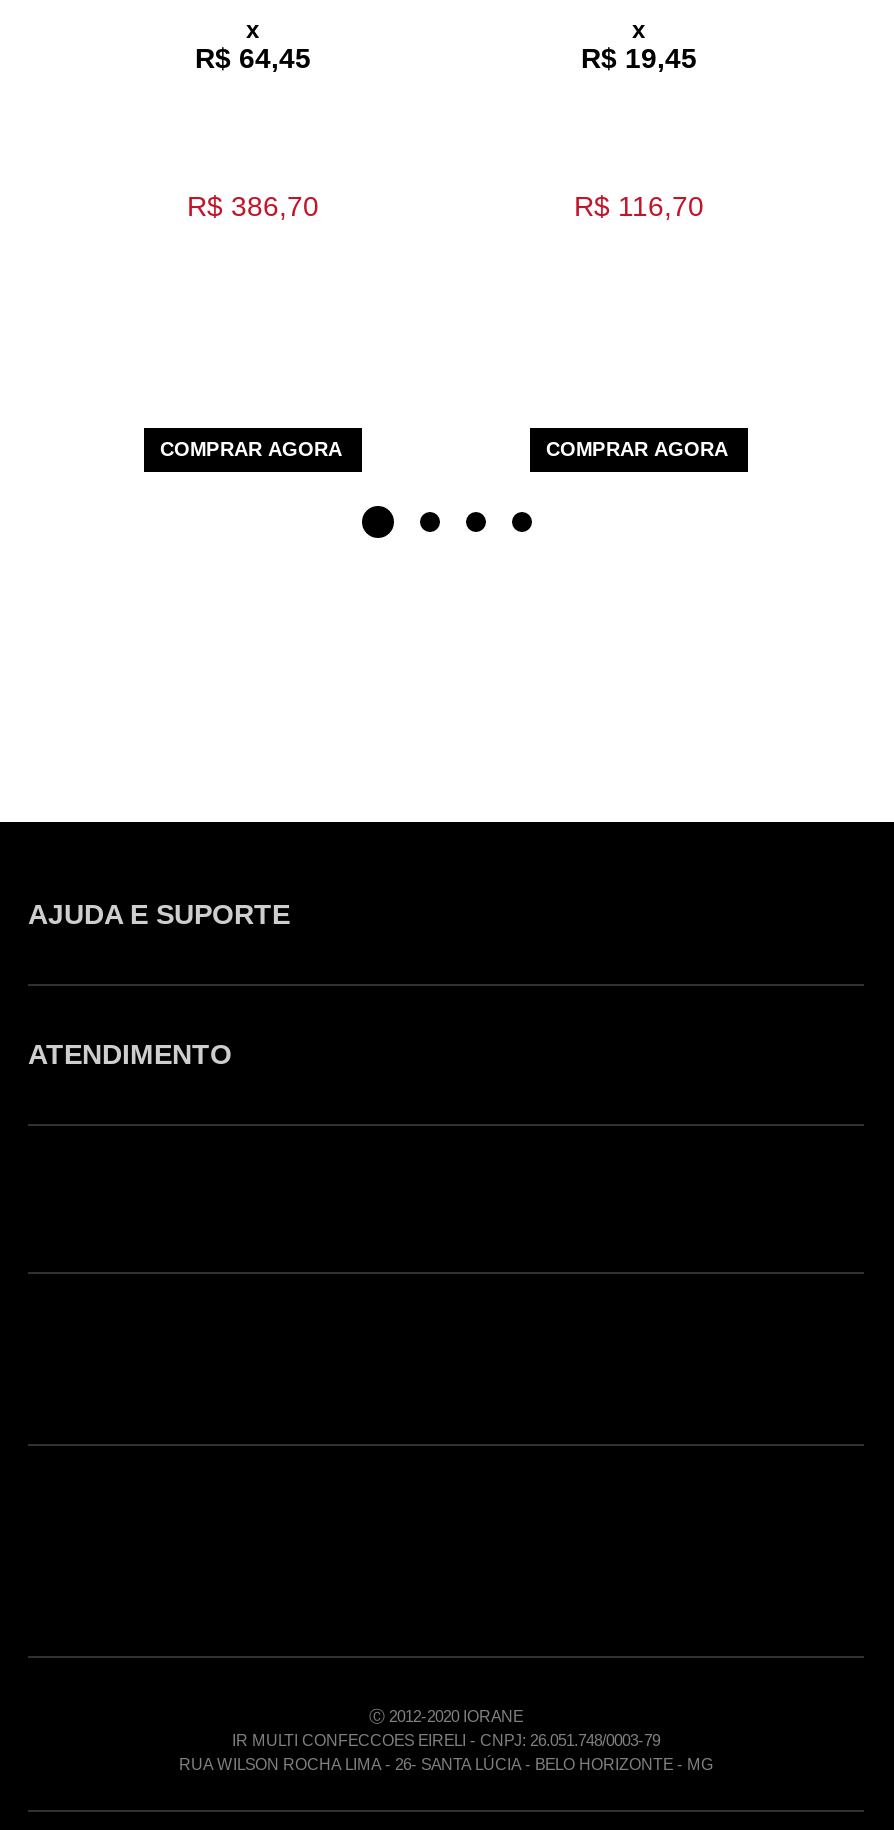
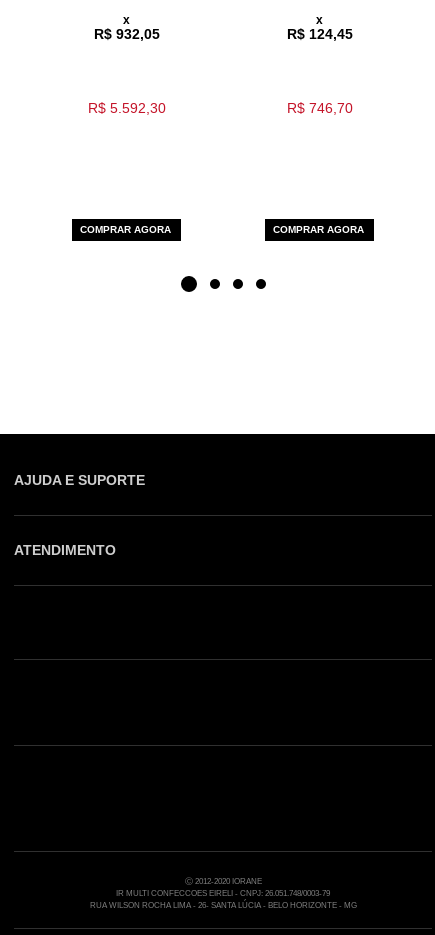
[195,42,311,74] R$ 64,45 -> [93,26,159,42] R$ 932,05
[581,42,697,74] R$ 19,45 -> [286,26,352,42] R$ 124,45
[187,190,319,222] R$ 386,70 -> [87,100,165,116] R$ 5.592,30
[574,190,704,222] R$ 116,70 -> [286,100,352,116] R$ 746,70

